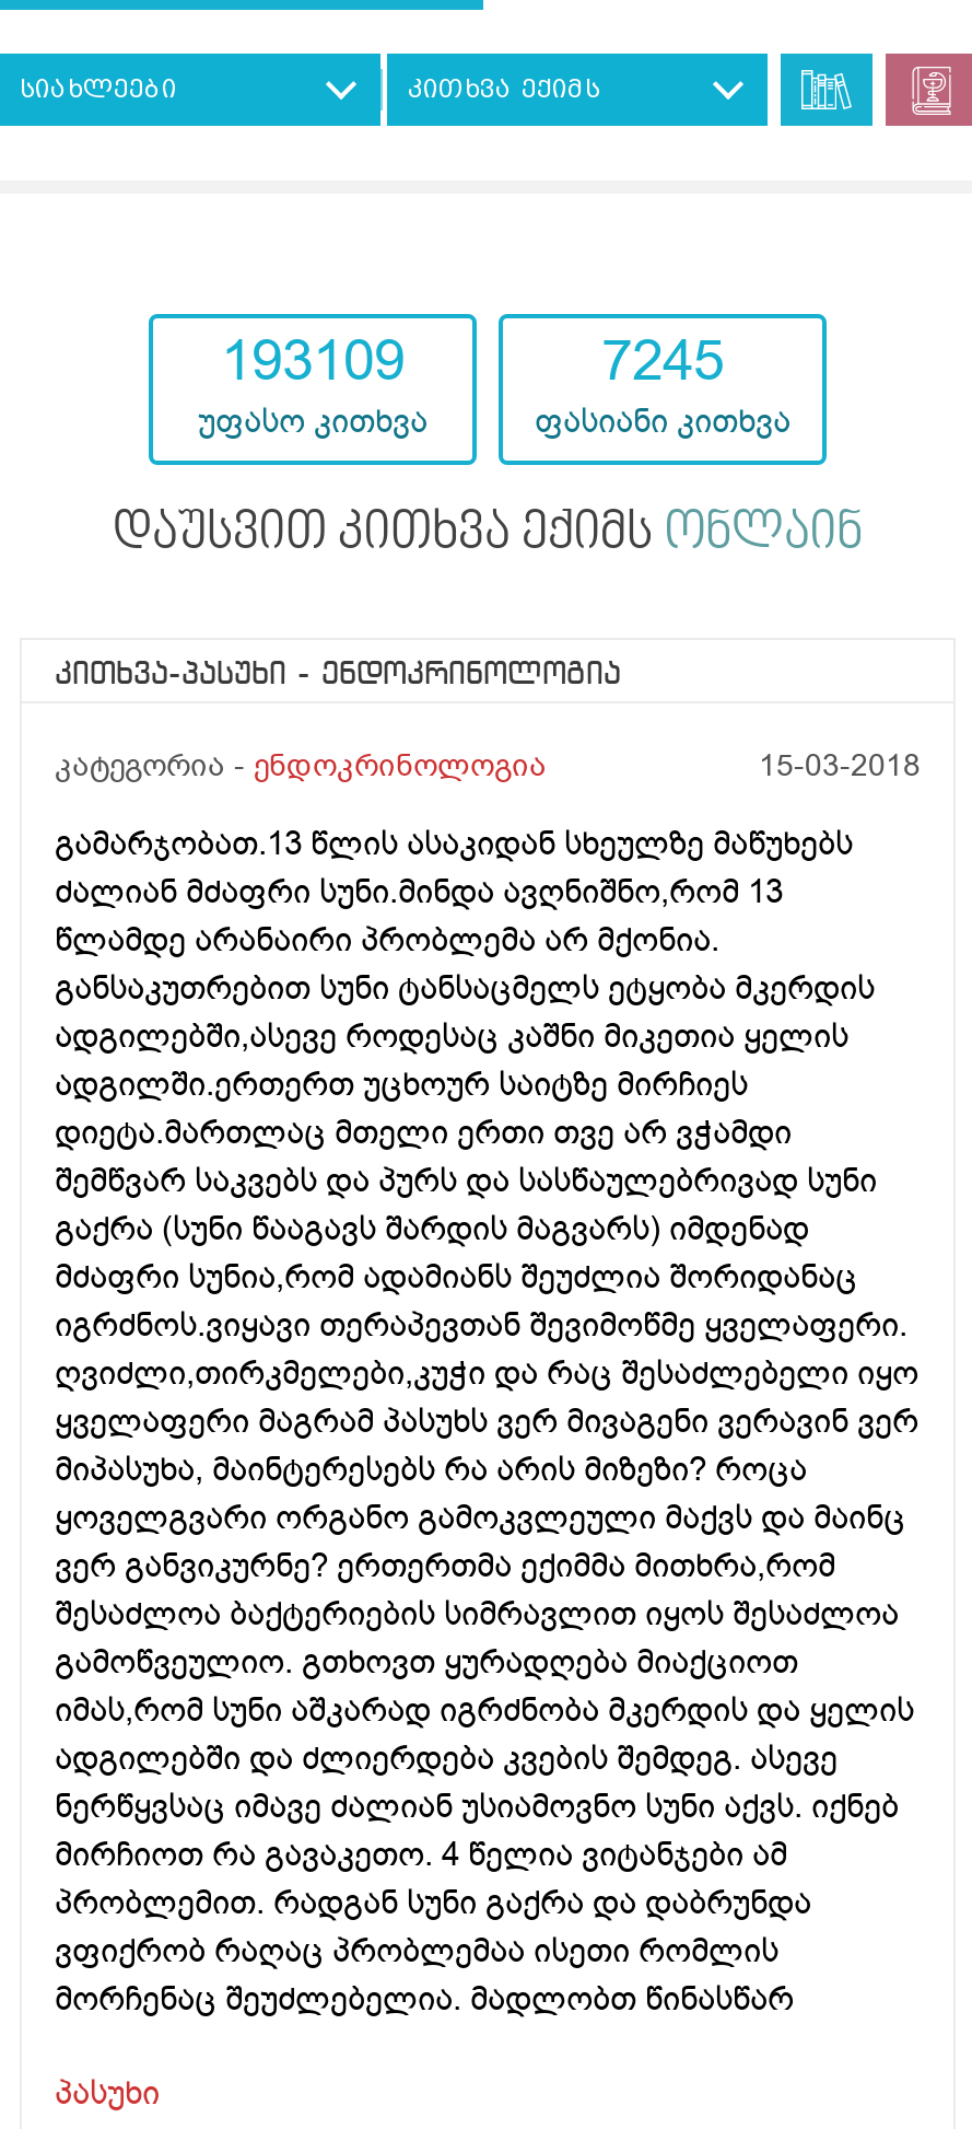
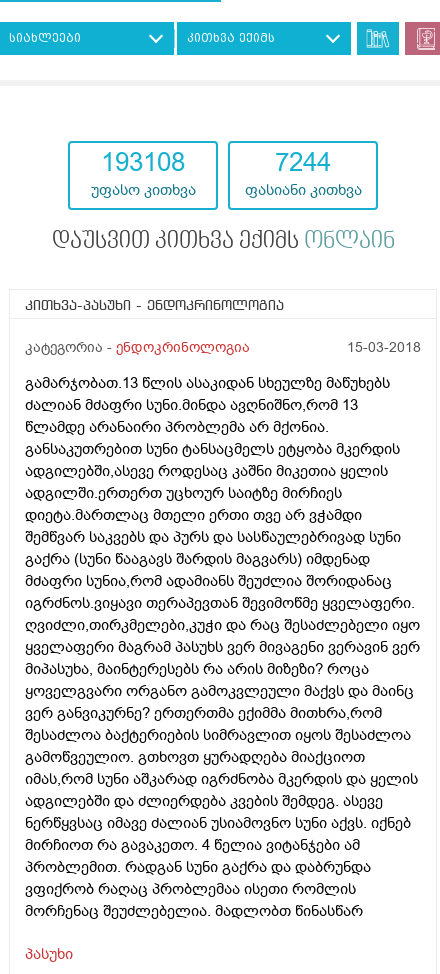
[221,323,405,399] 193109 -> [101,145,185,180] 193108
[601,323,724,399] 7245 -> [275,145,331,180] 7244

